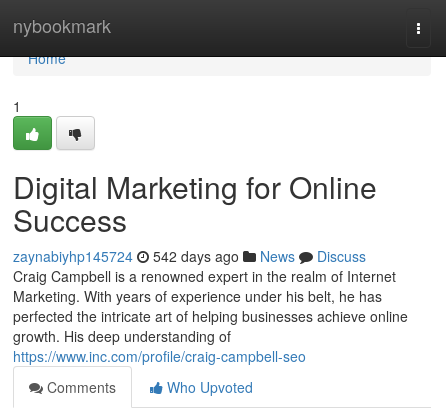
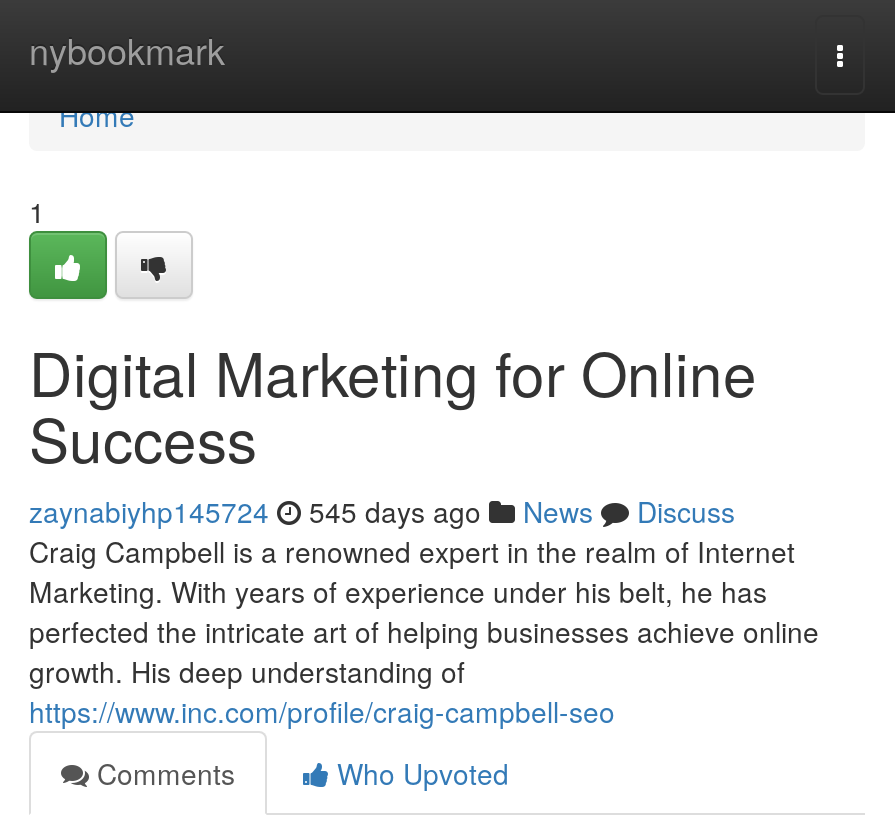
[13,246,366,266] zaynabiyhp145724 542 days ago News Discuss -> [29,491,735,531] zaynabiyhp145724 545 days ago News Discuss

